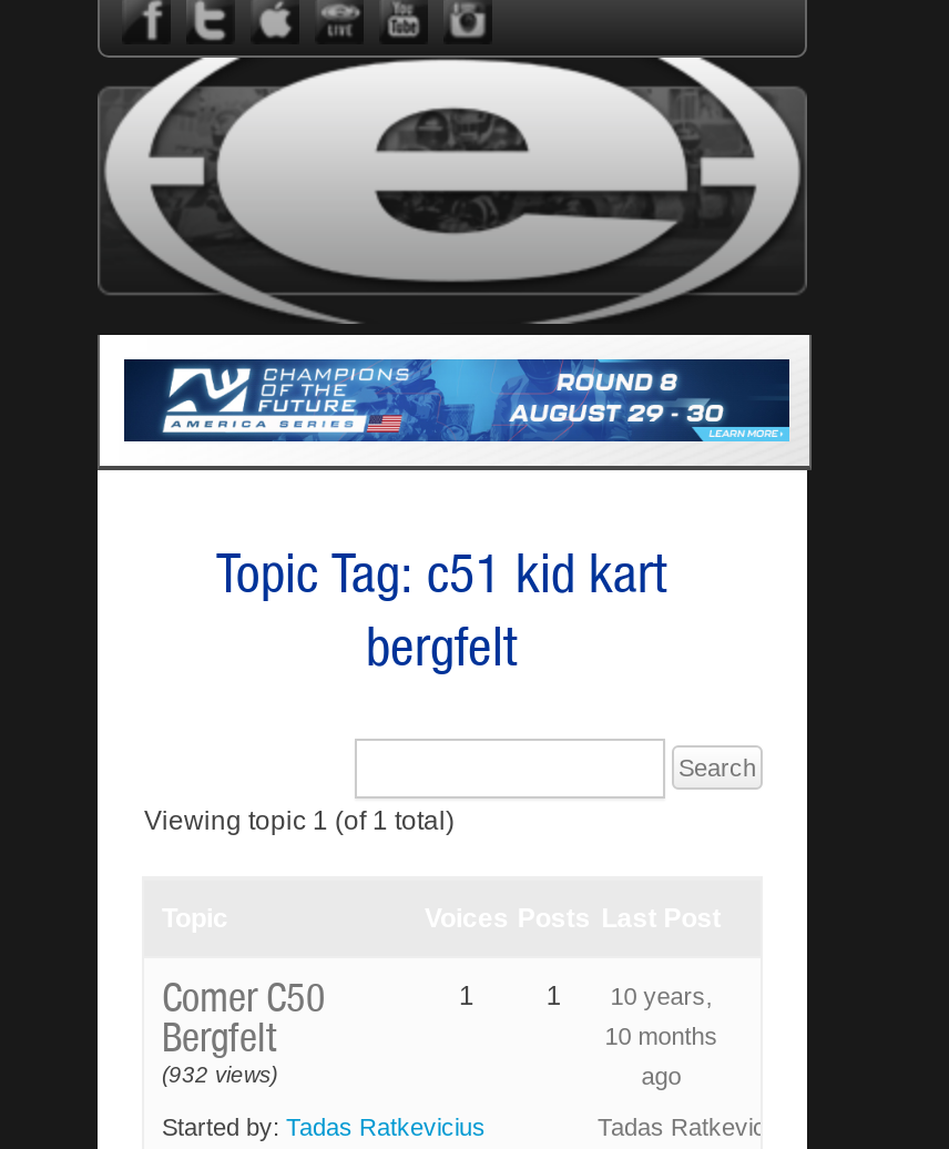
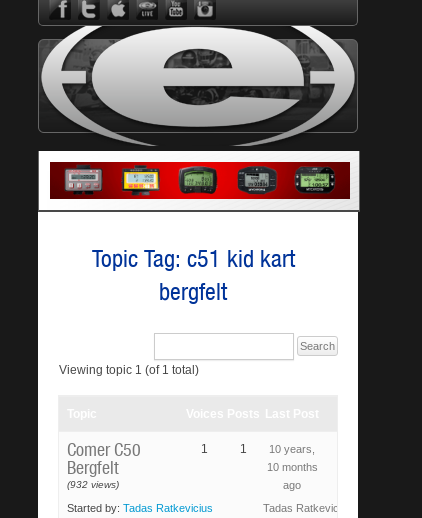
[122,357,792,444] [image] -> [50,161,351,200] [image]

